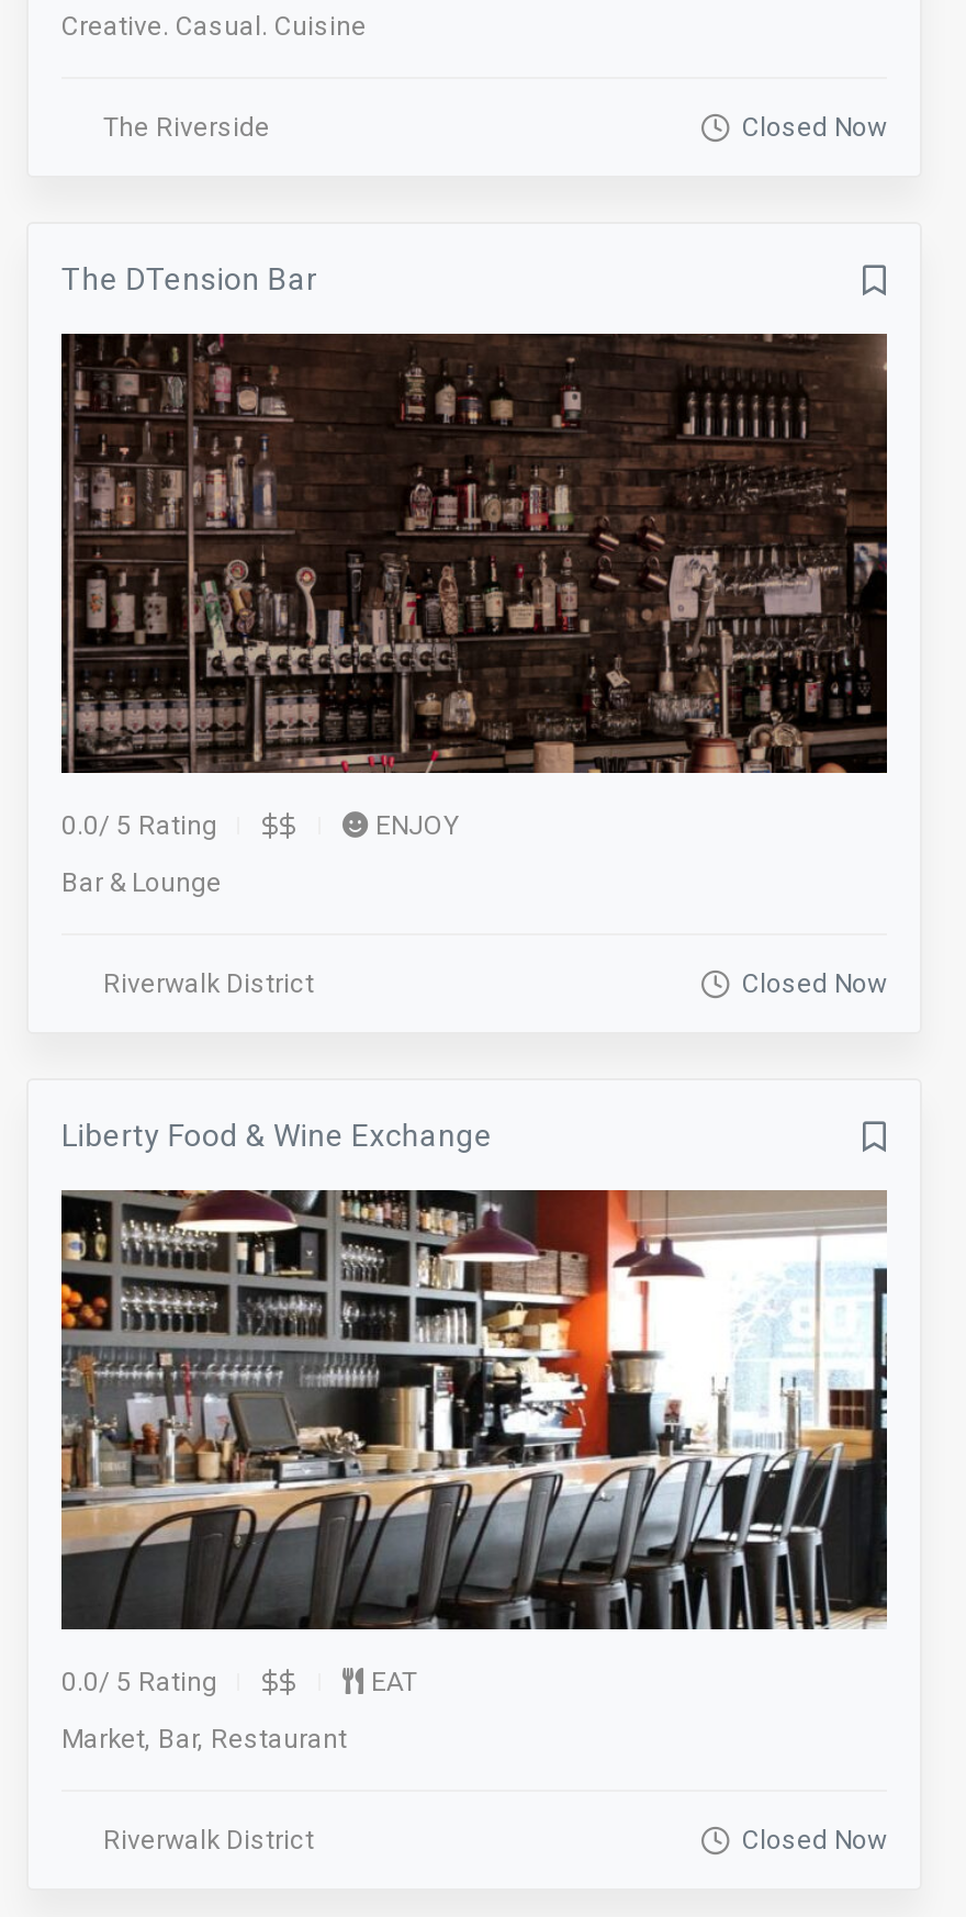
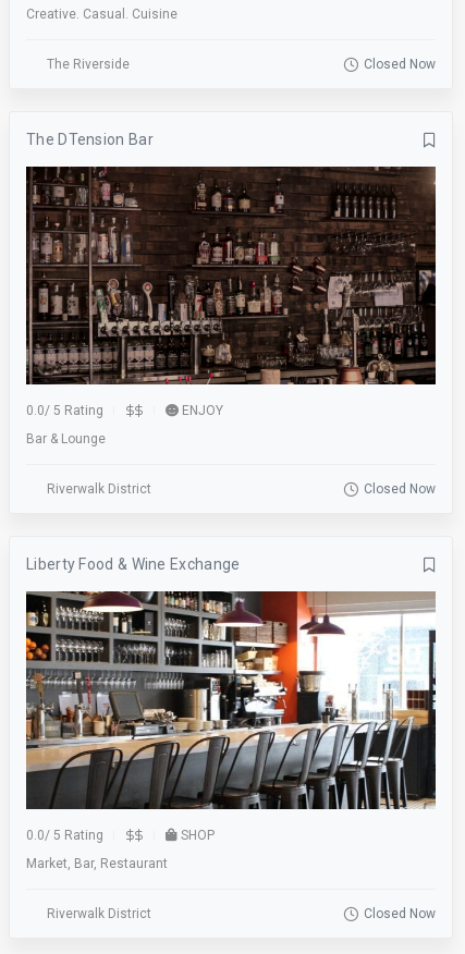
[371,1667,417,1698] EAT -> [181,828,215,843] SHOP

